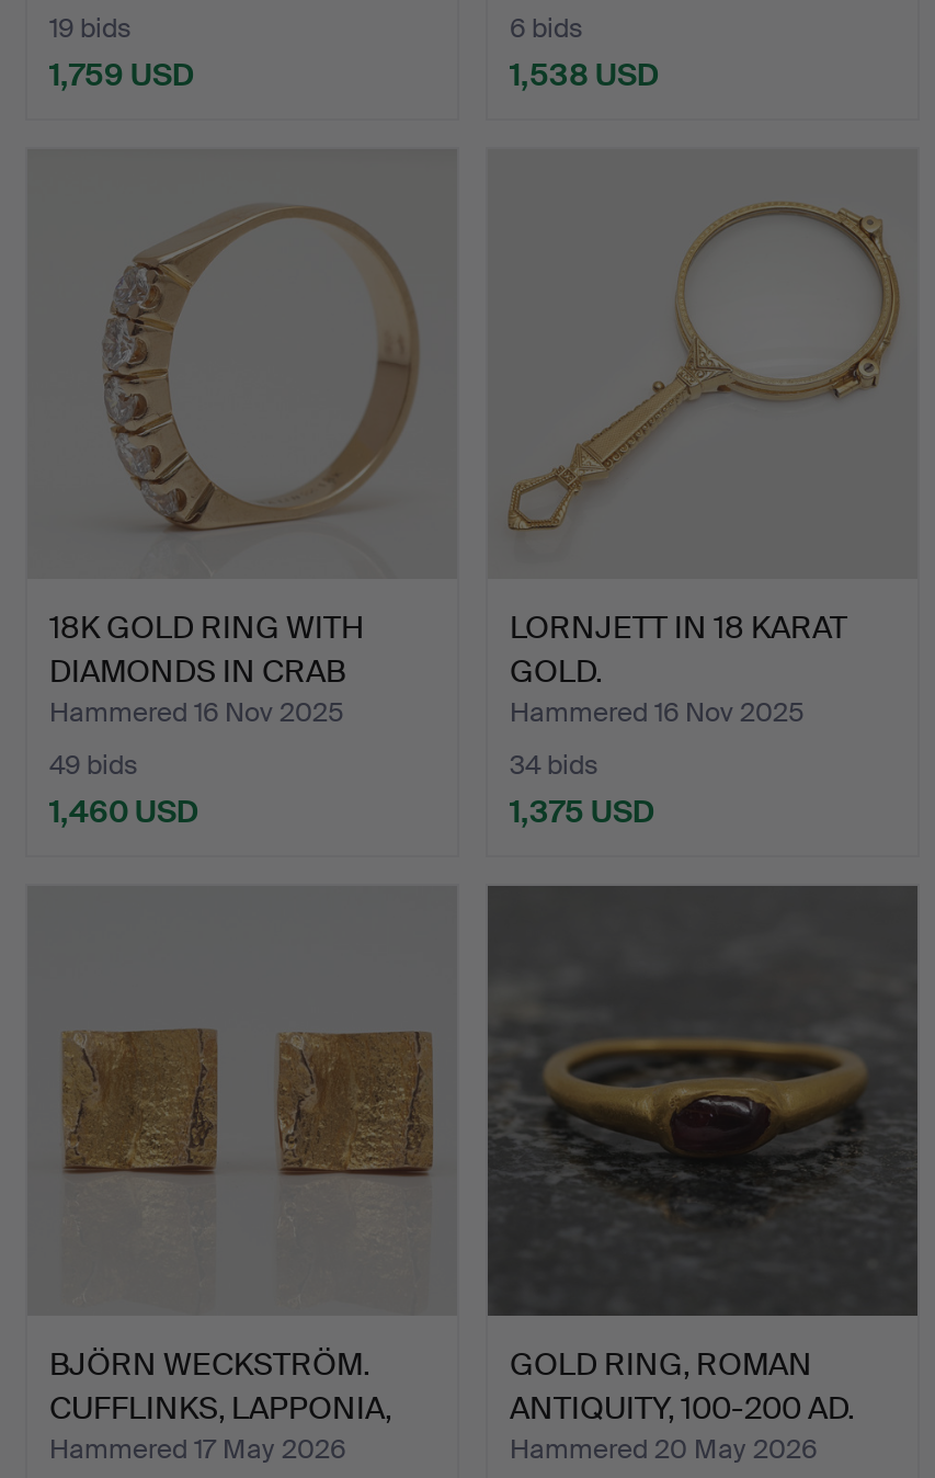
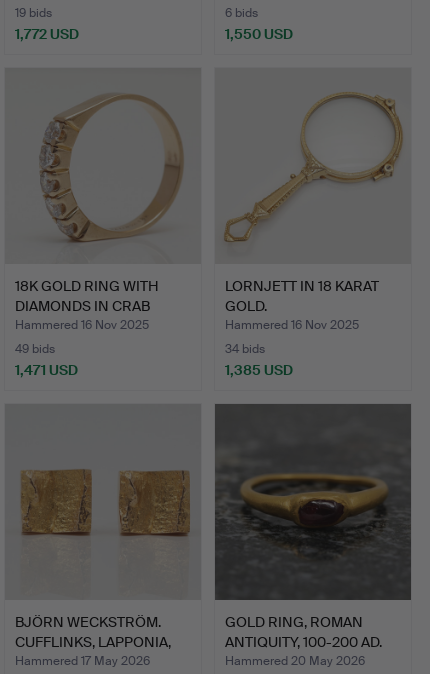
[49,54,194,94] 1,759 USD -> [15,25,79,43] 1,772 USD
[510,54,659,94] 1,538 USD -> [225,25,293,43] 1,550 USD
[49,791,198,831] 1,460 USD -> [15,361,78,379] 1,471 USD
[510,791,654,831] 1,375 USD -> [225,361,293,379] 1,385 USD

